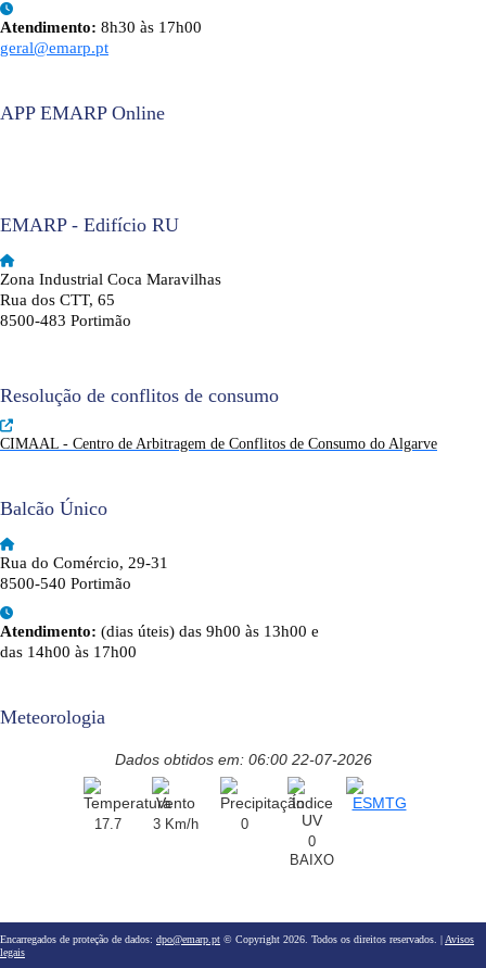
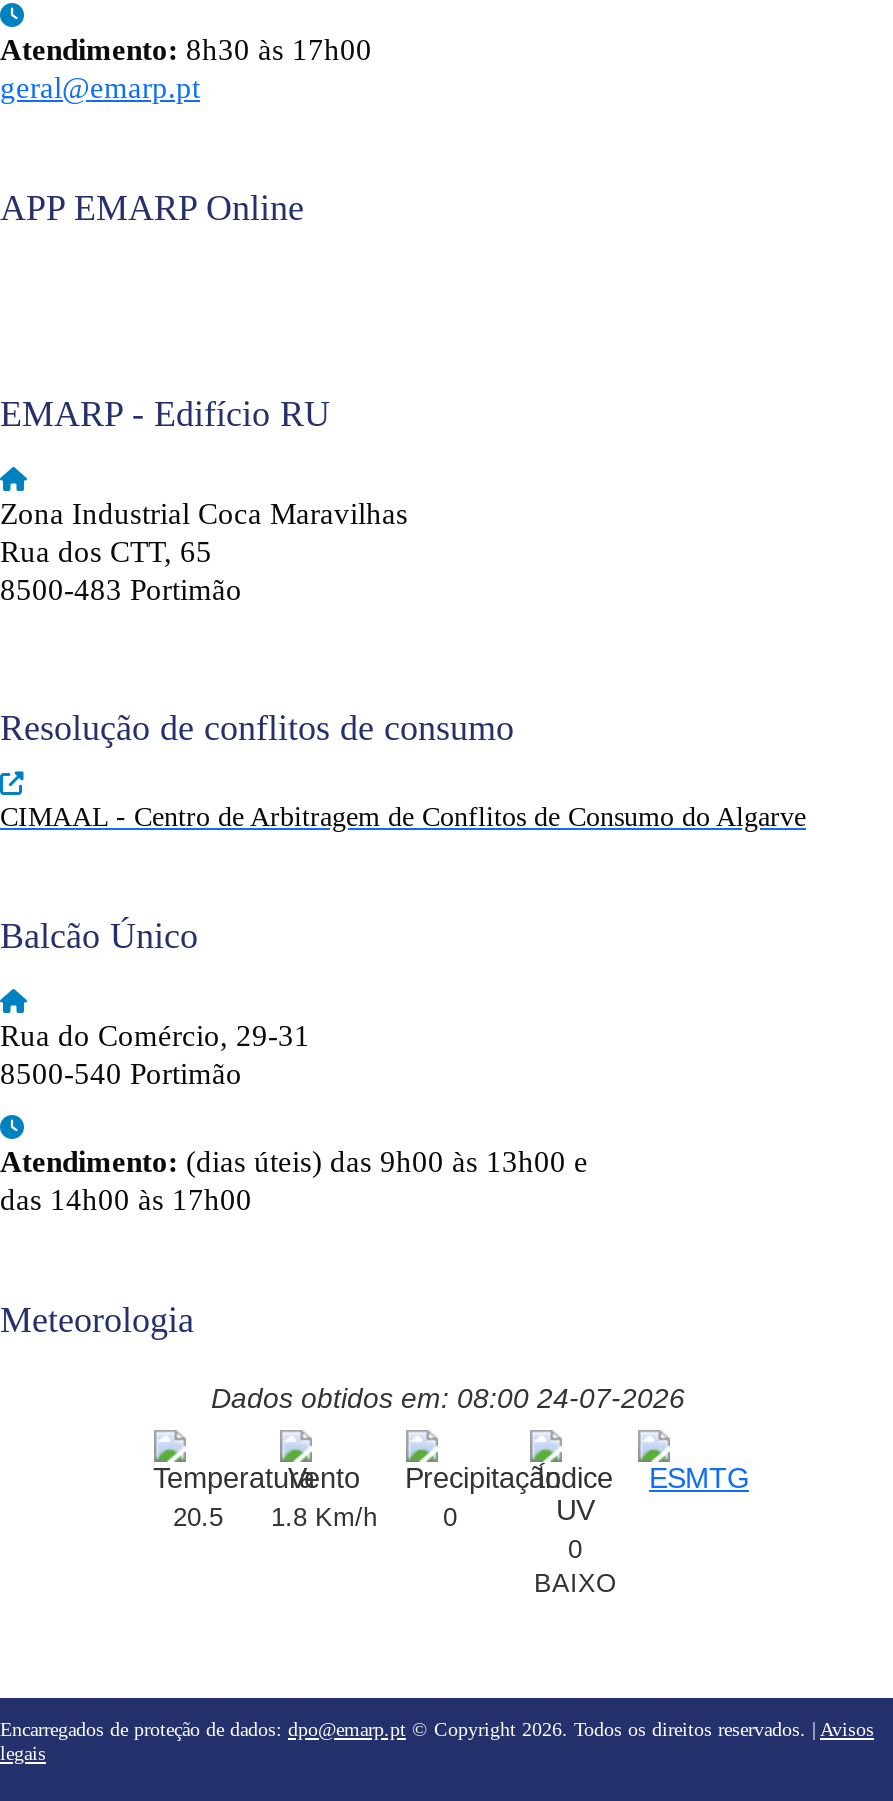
[114,751,372,768] Dados obtidos em: 06:00 22-07-2026 -> [211,1382,685,1414] Dados obtidos em: 08:00 24-07-2026
[94,816,121,832] 17.7 -> [173,1502,223,1532] 20.5
[153,816,199,832] 3 Km/h -> [271,1502,377,1532] 1.8 Km/h

